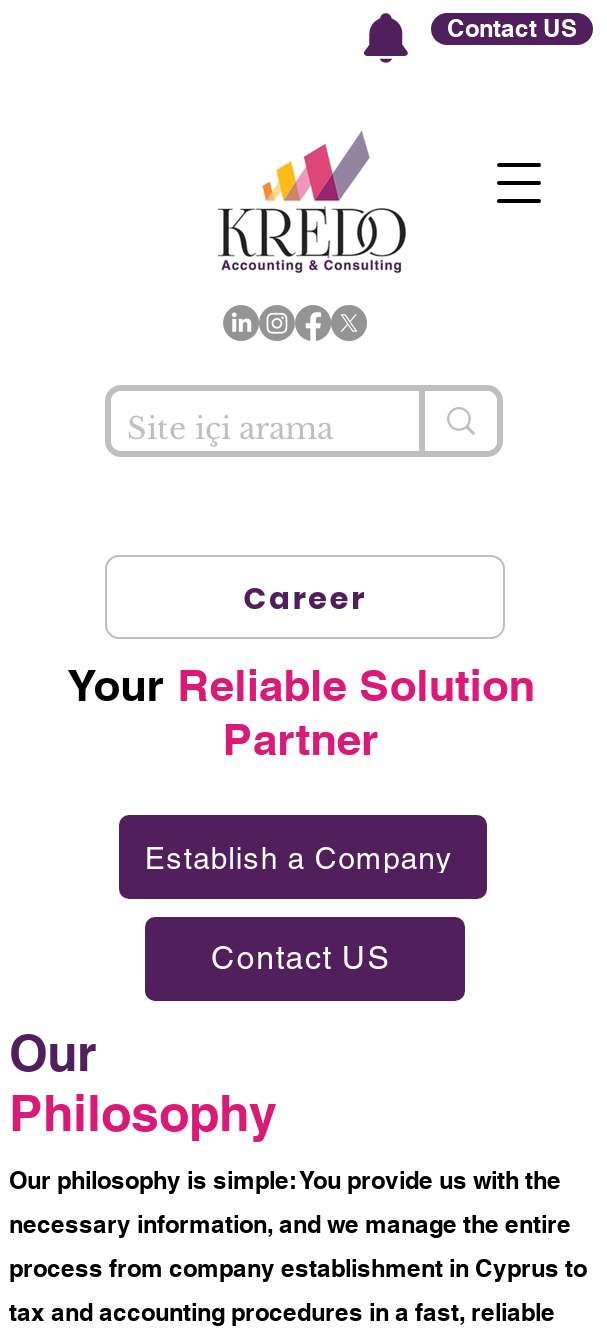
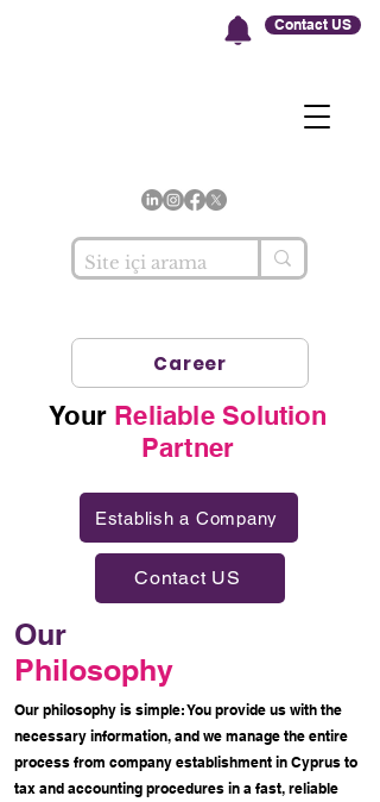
[219,131,409,275] [image] -> none

